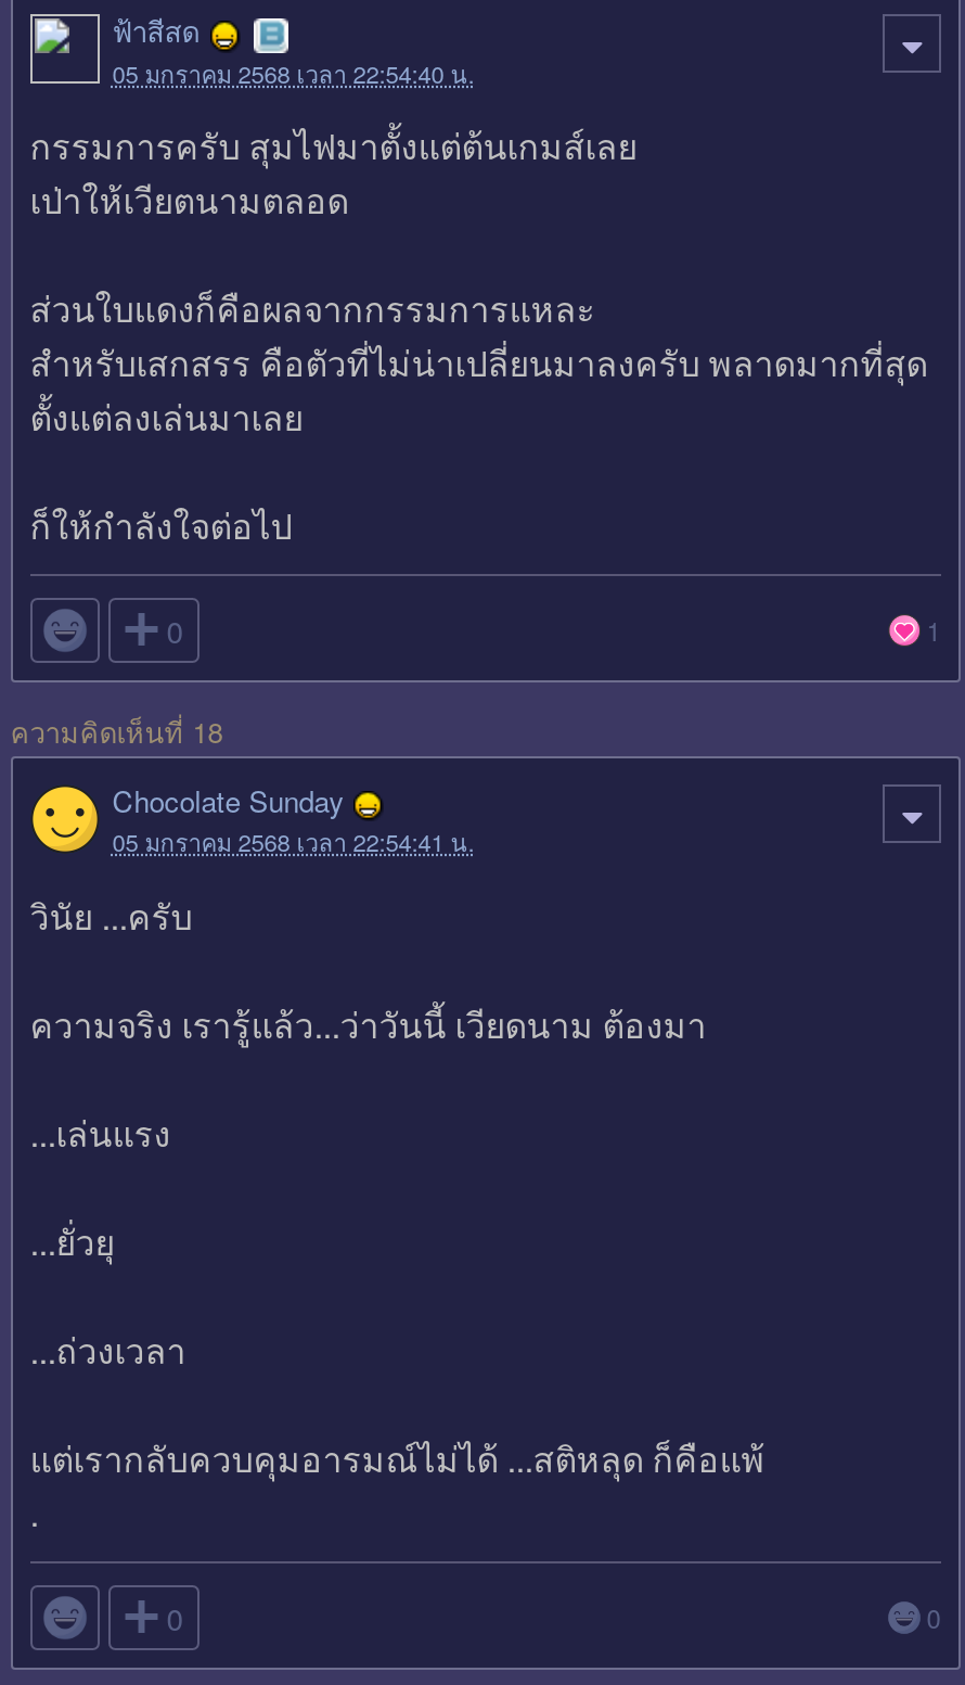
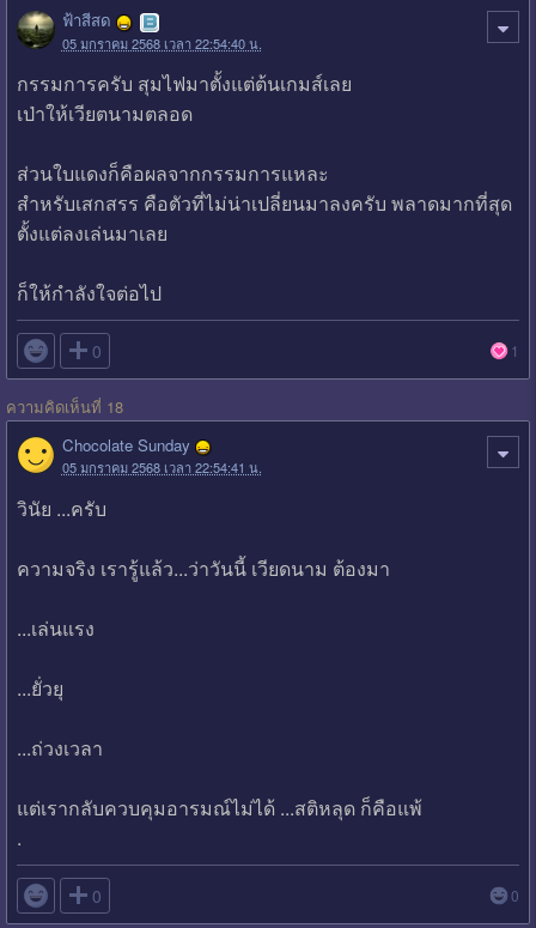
[28,12,102,86] [image] -> [16,10,56,50] [image]

